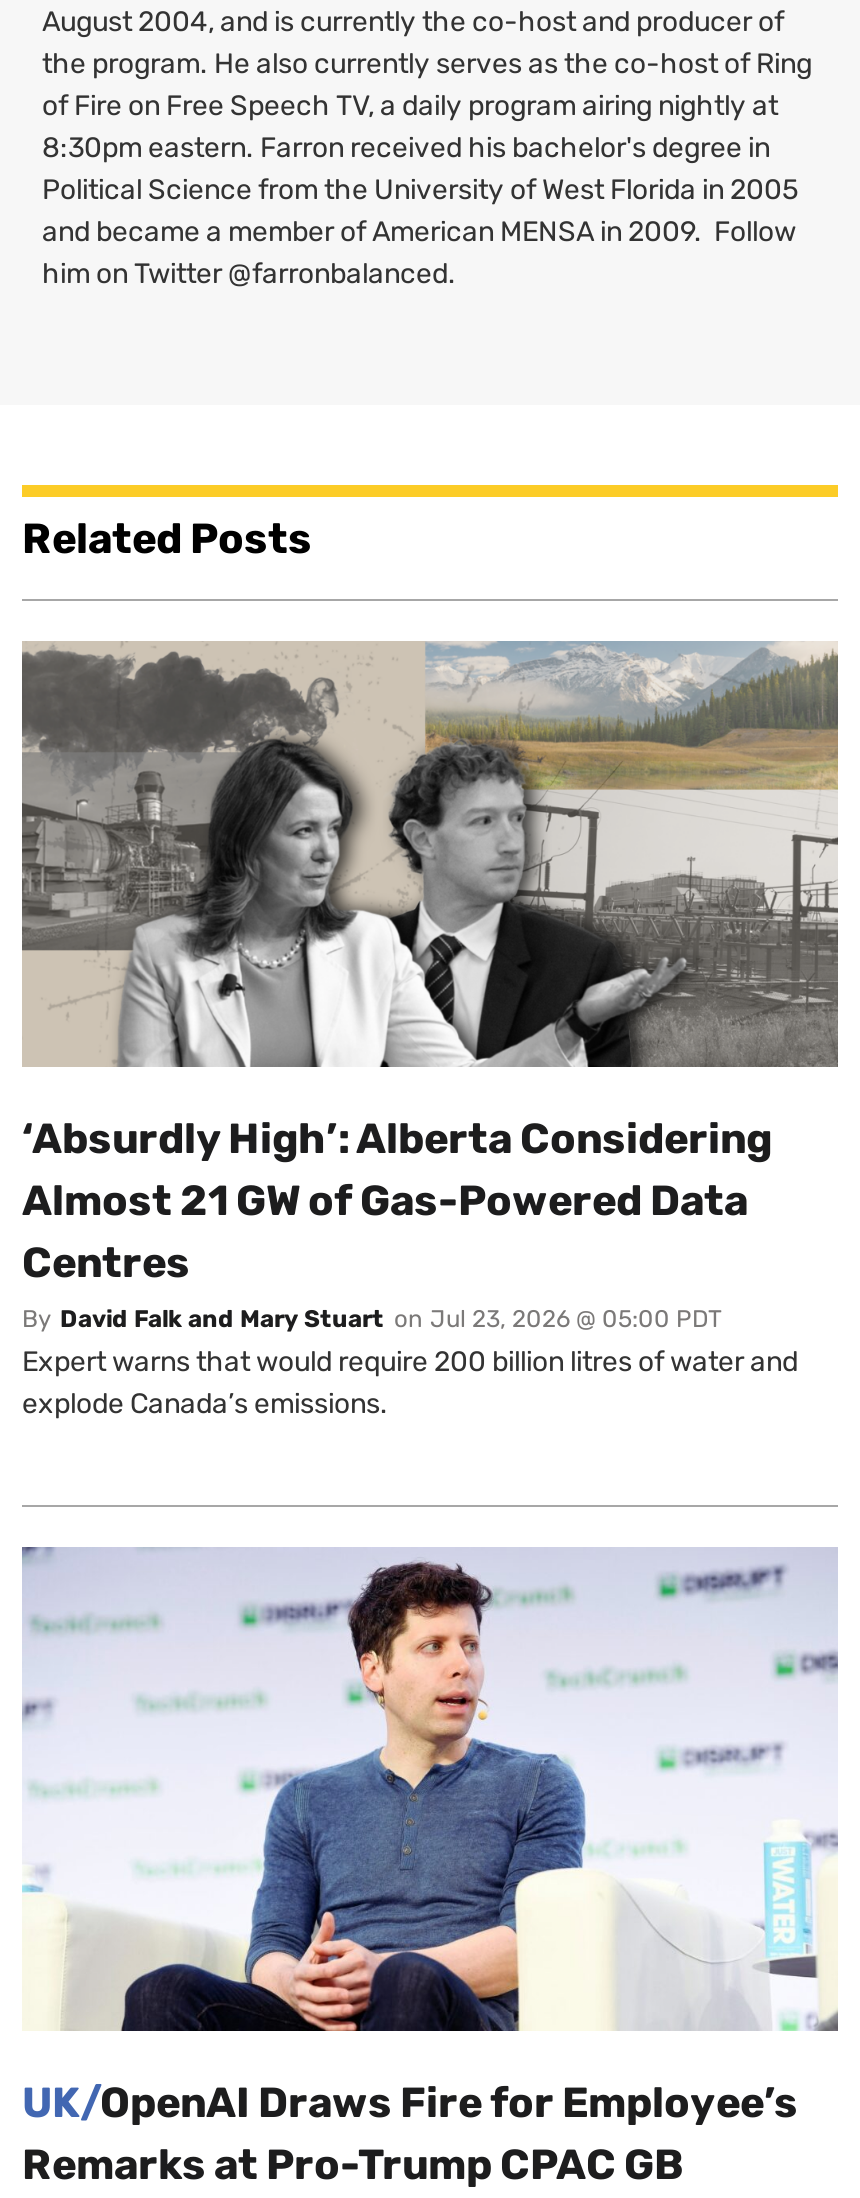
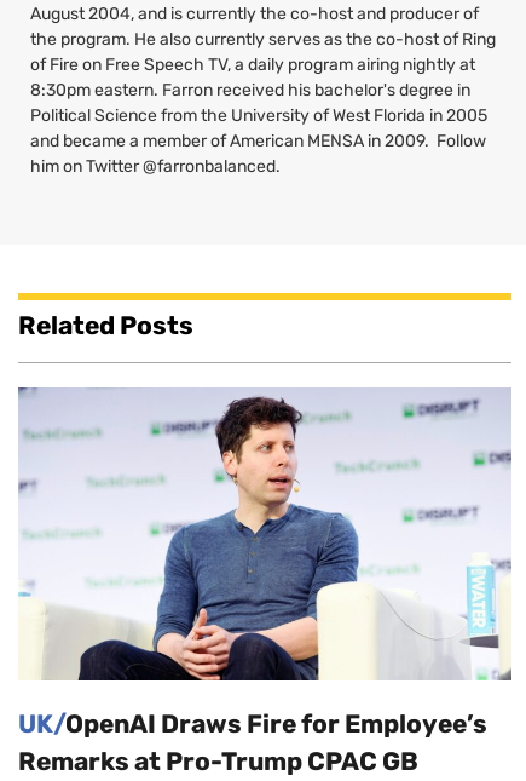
[20,642,840,1421] [image] | ‘Absurdly High’: Alberta Considering | Almost 21 GW of Gas-Powered Data | Centres | By David Falk and Mary Stuart on Jul 23, 2026 @ 05:00 PDT | Expert warns that would require 200 billion litres of water and | explode Canada’s emissions. -> none

